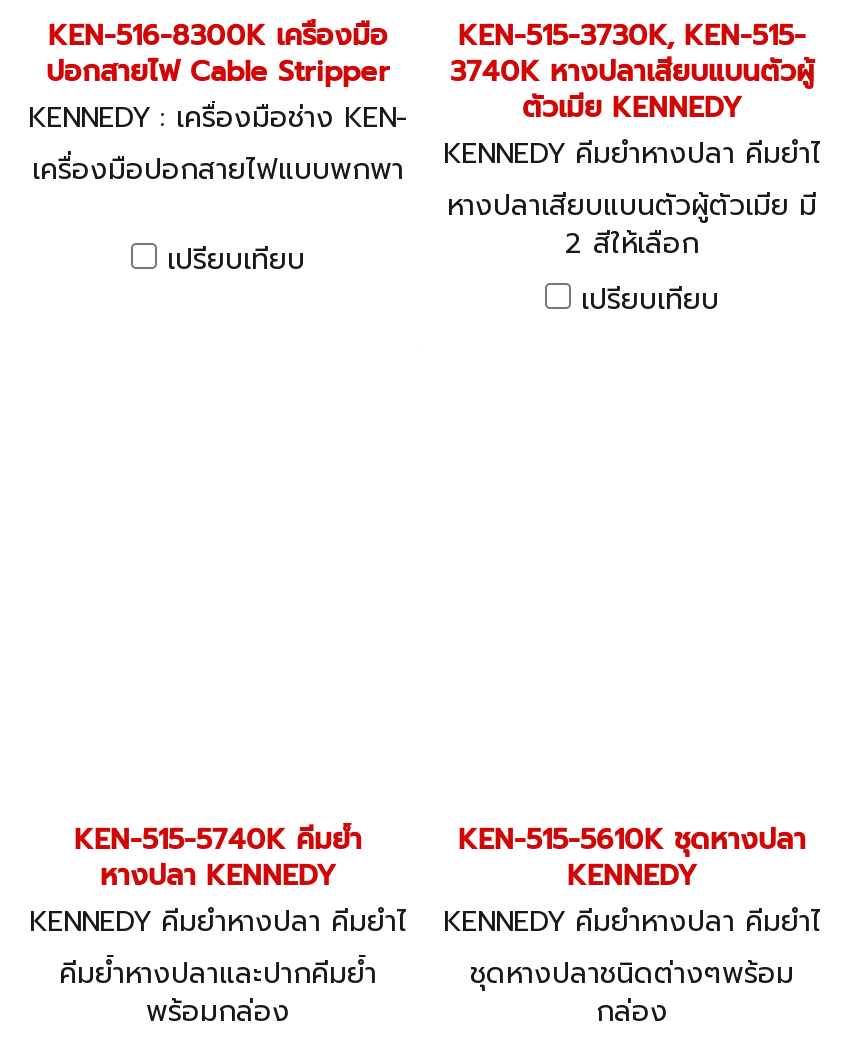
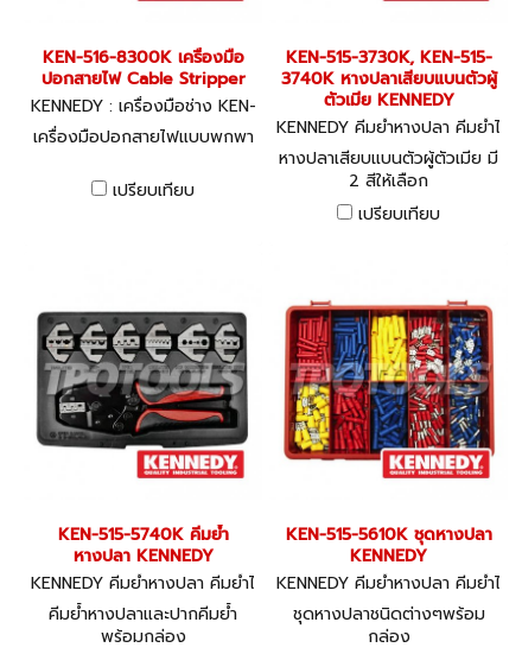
none -> [36,310,249,480] [image]
none -> [282,299,496,480] [image]

